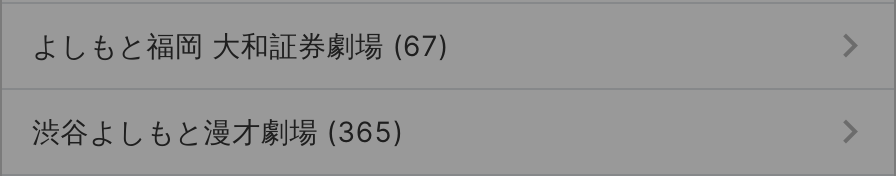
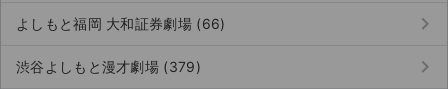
[32,29,449,63] よしもと福岡 大和証券劇場 (67) -> [16,15,225,32] よしもと福岡 大和証券劇場 (66)
[32,115,404,149] 渋谷よしもと漫才劇場 (365) -> [16,58,201,75] 渋谷よしもと漫才劇場 (379)

